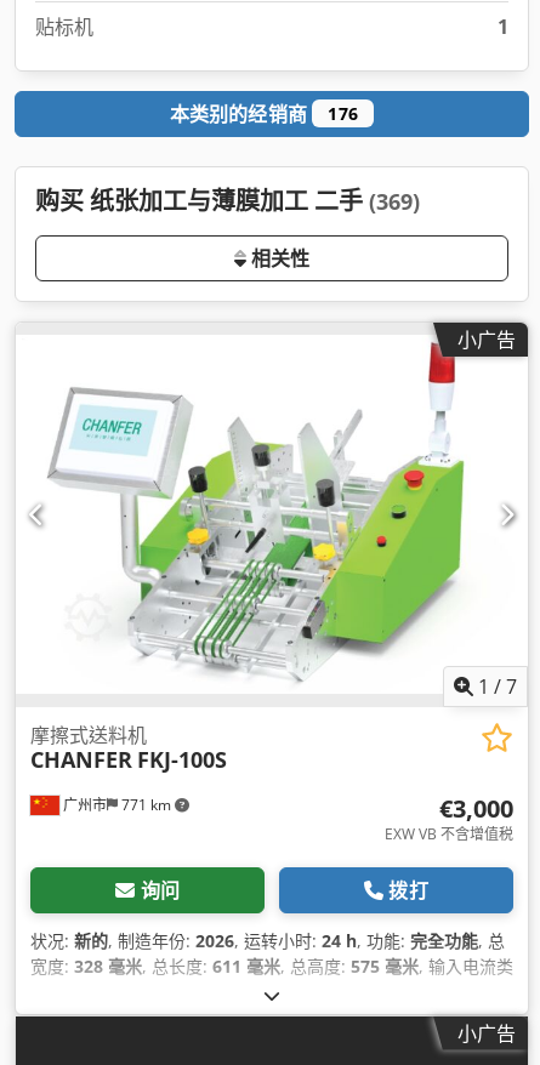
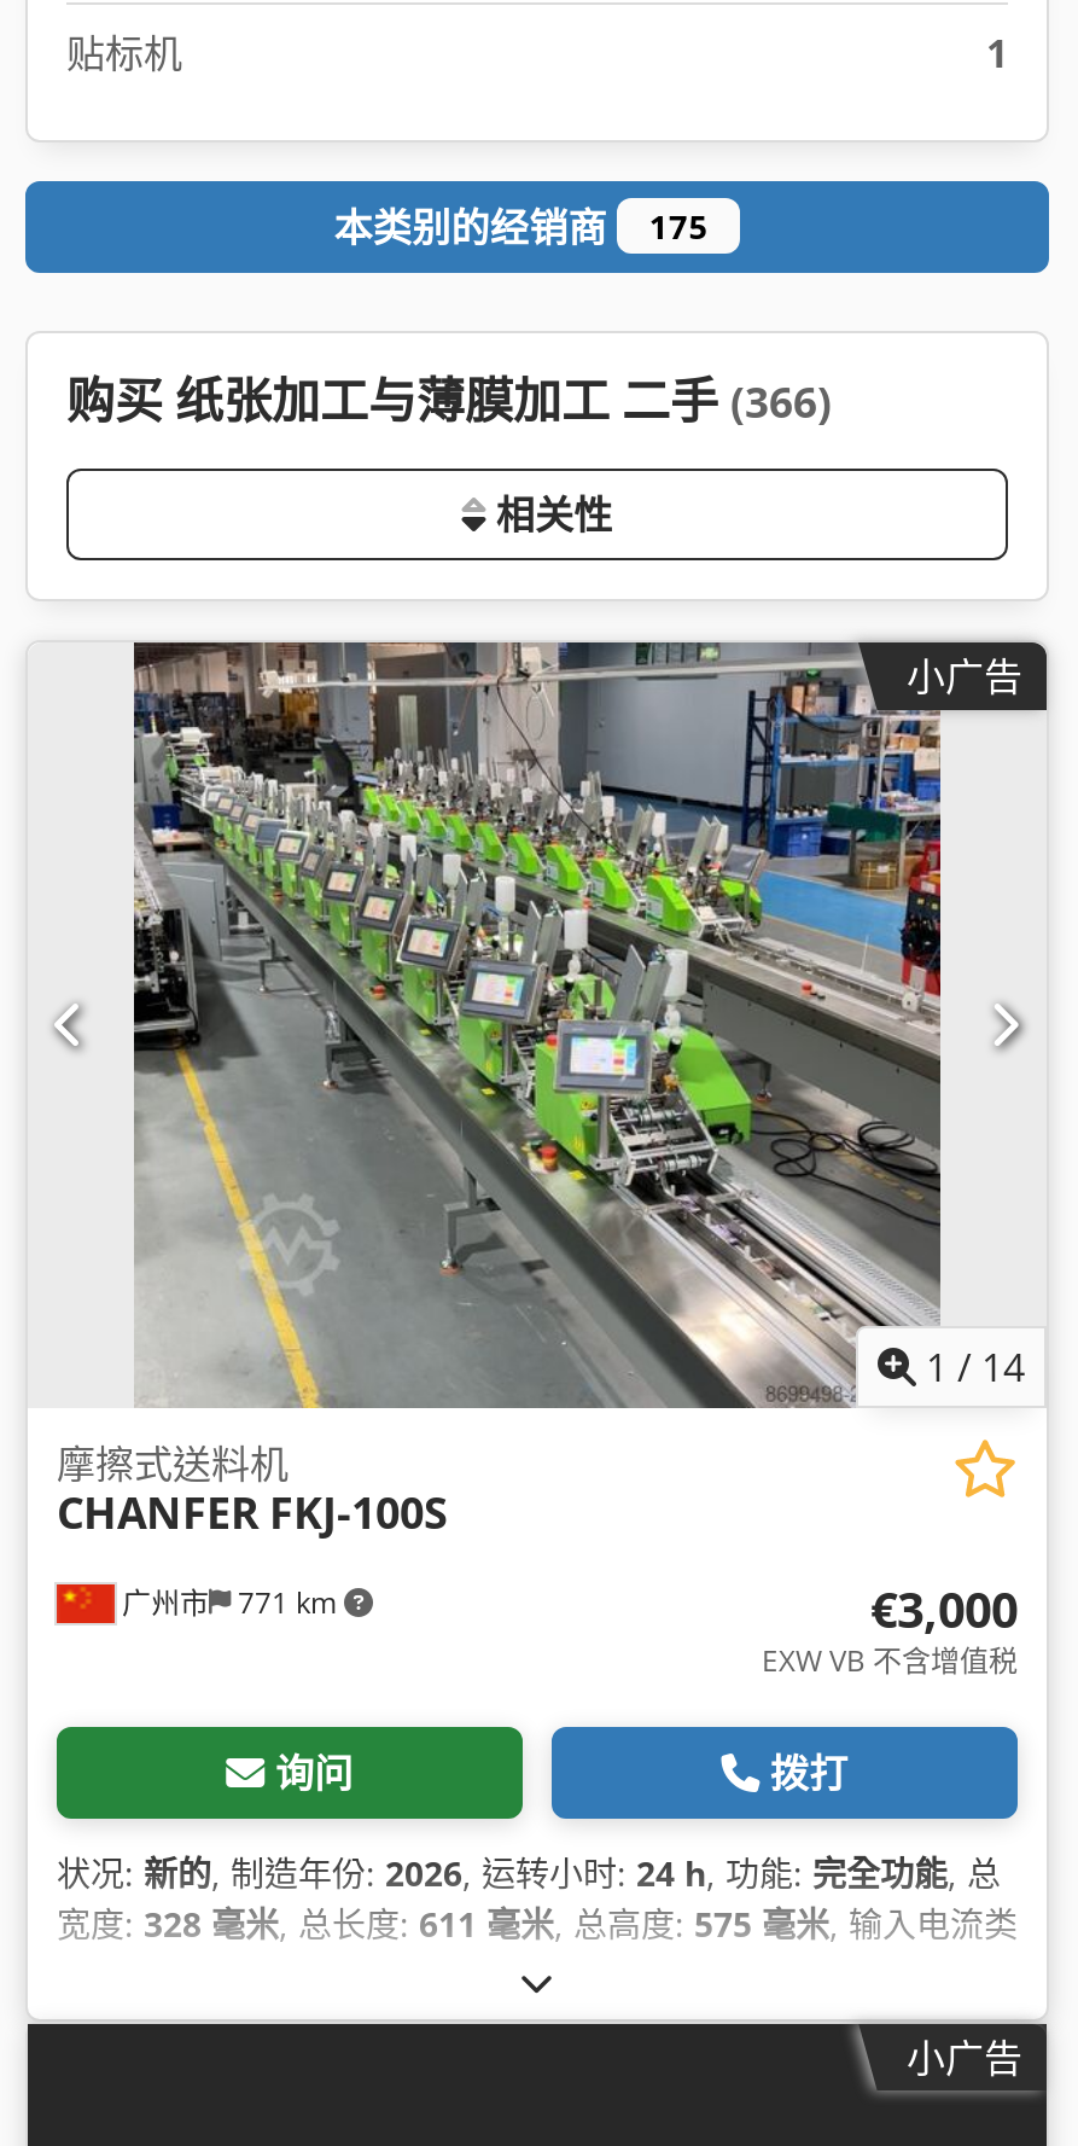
[170,101,358,127] 本类别的经销商 176 -> [334,200,708,254] 本类别的经销商 175
[35,184,420,217] 购买 纸张加工与薄膜加工 二手(369) -> [66,367,832,432] 购买 纸张加工与薄膜加工 二手(366)
[47,323,517,707] [image] | 1 / 7 -> [95,640,1025,1411] [image] | 1 / 14

